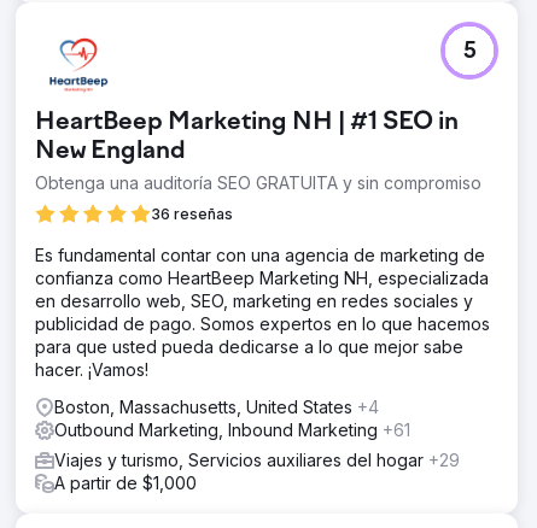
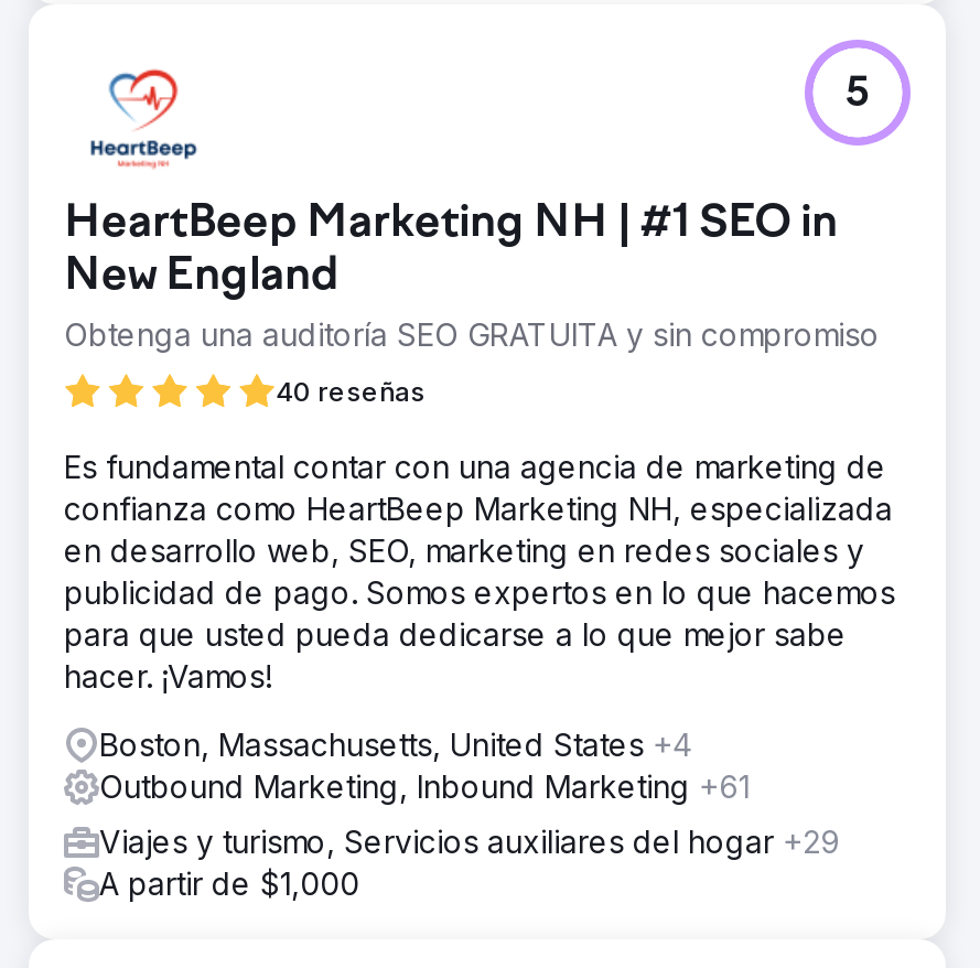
[151,204,233,223] 36 reseñas -> [276,374,426,407] 40 reseñas

